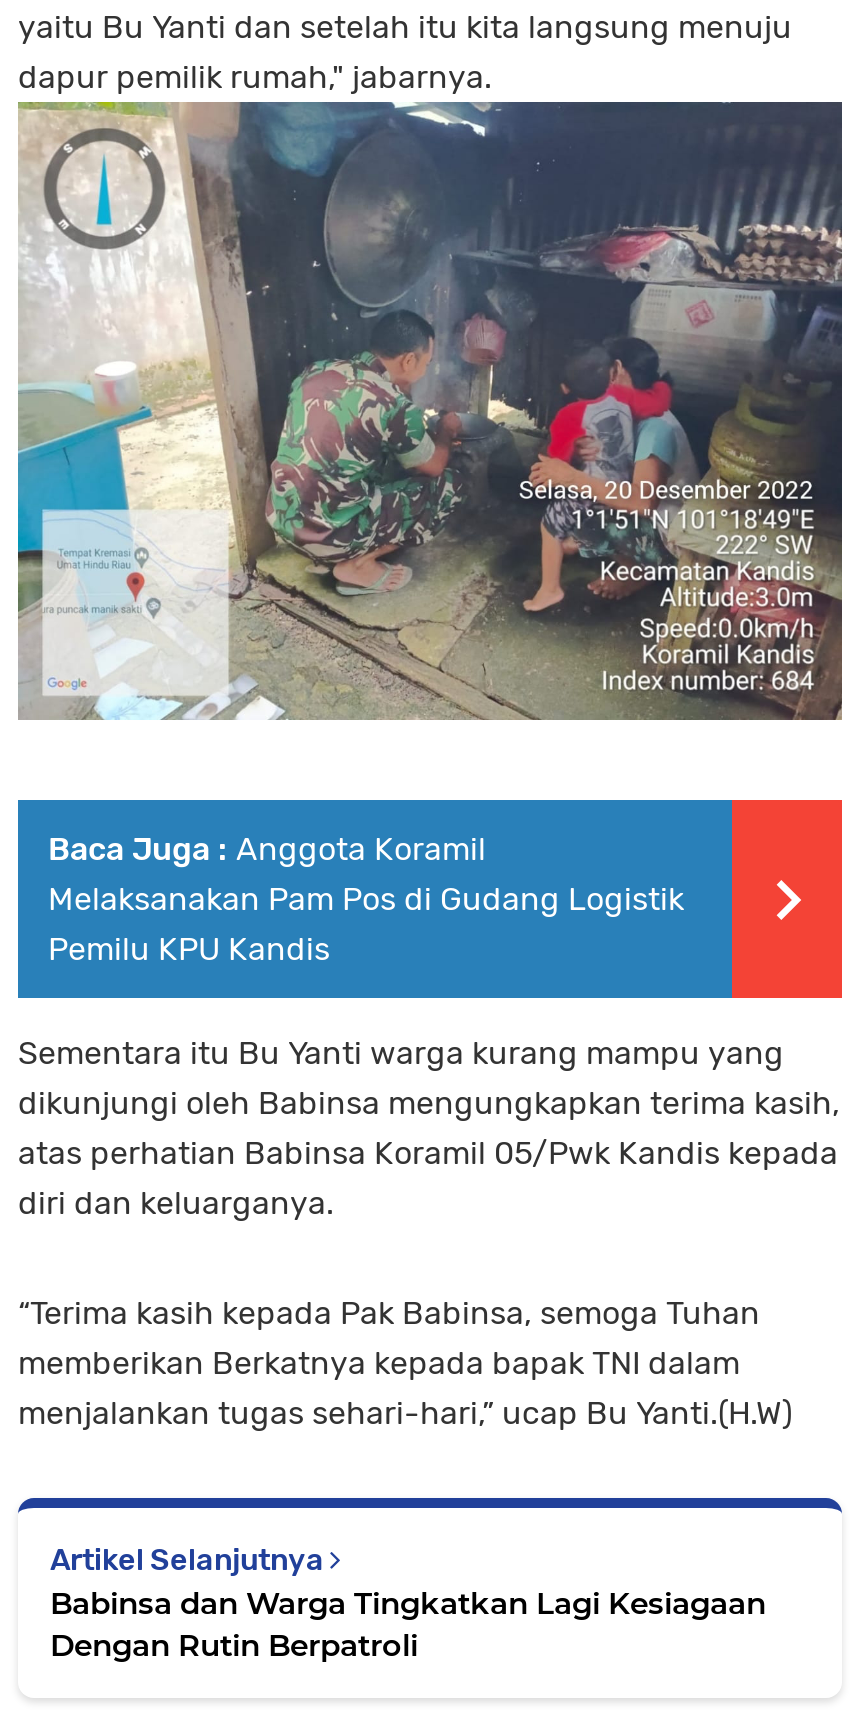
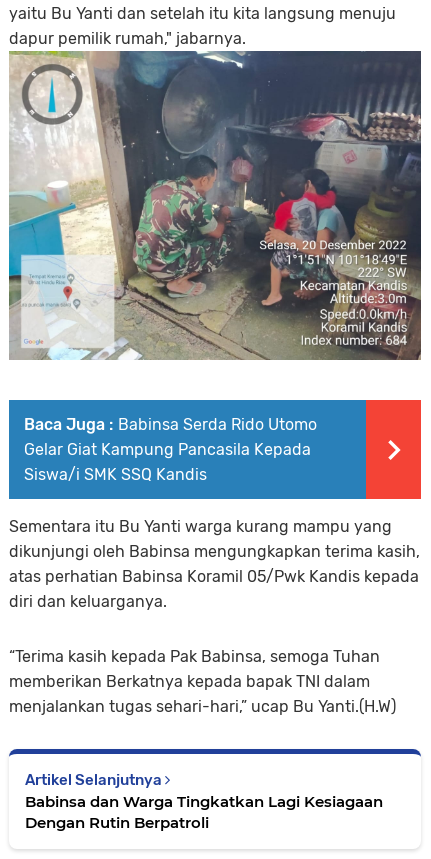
[48,830,684,968] Baca Juga : Anggota Koramil | Melaksanakan Pam Pos di Gudang Logistik | Pemilu KPU Kandis -> [24,415,317,484] Baca Juga : Babinsa Serda Rido Utomo | Gelar Giat Kampung Pancasila Kepada | Siswa/i SMK SSQ Kandis

